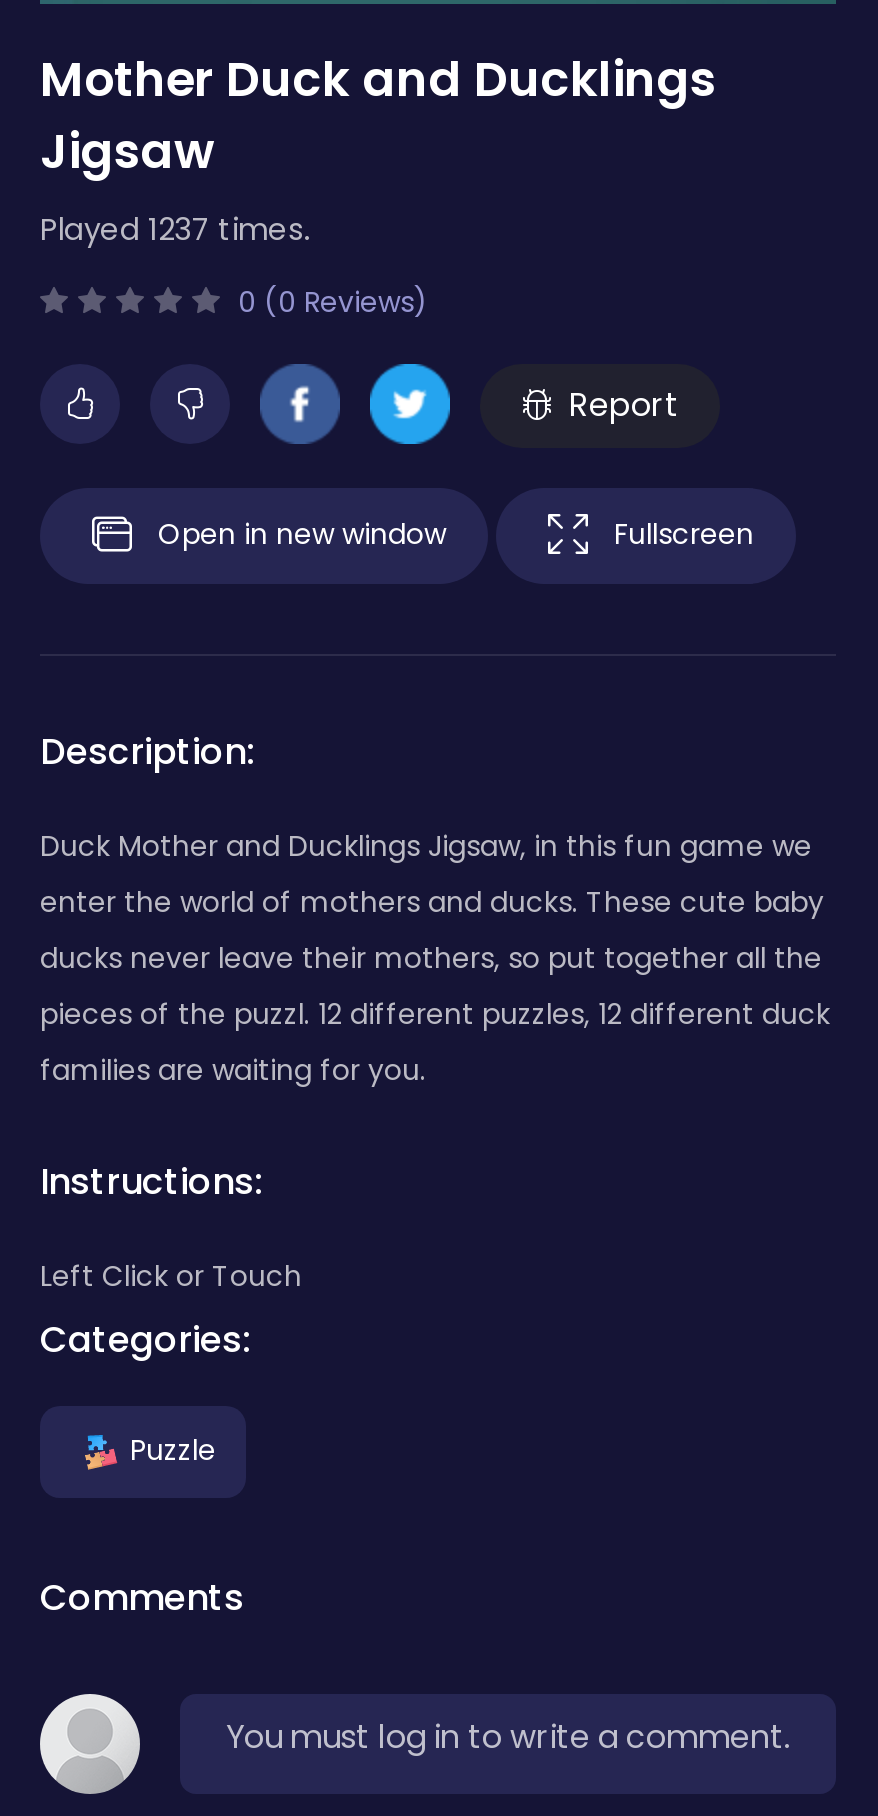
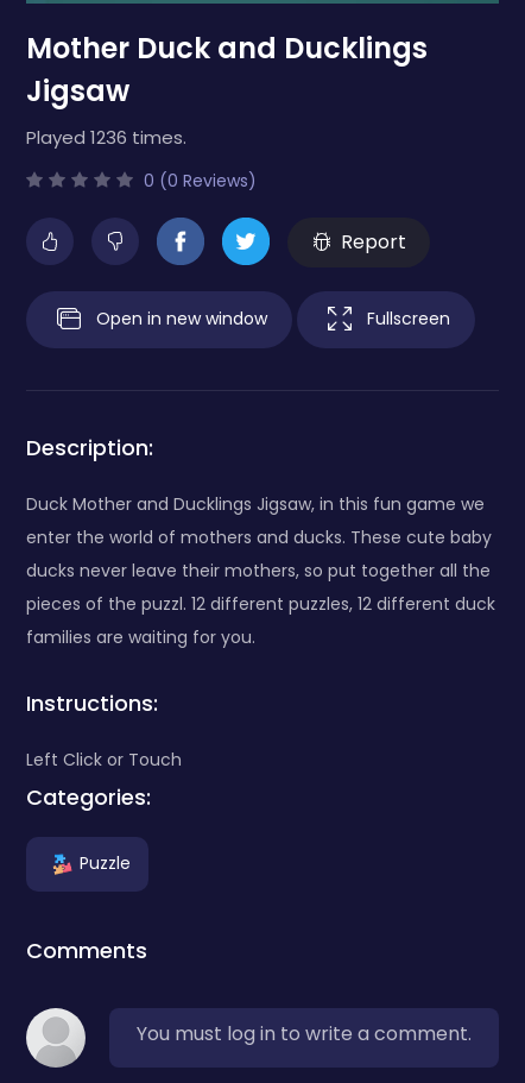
[40,207,310,249] Played 1237 times. -> [26,124,186,149] Played 1236 times.

